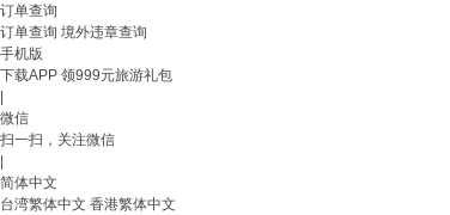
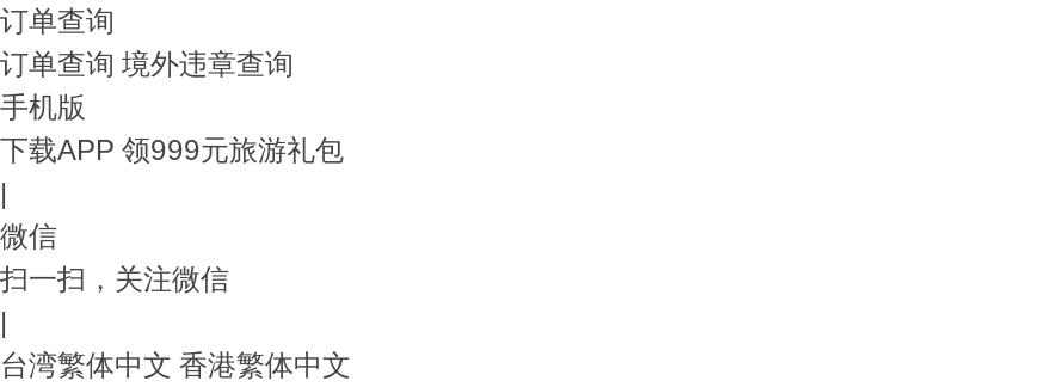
[0,174,57,191] 简体中文 -> none

